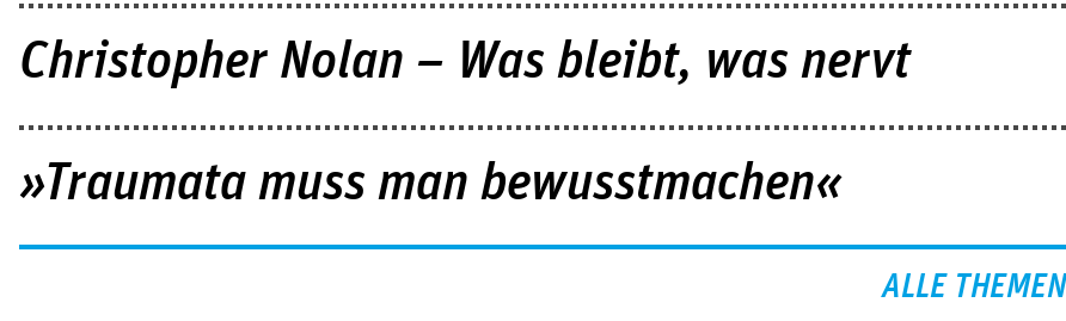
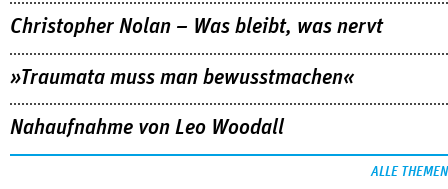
none -> [10,117,284,139] Nahaufnahme von Leo Woodall

